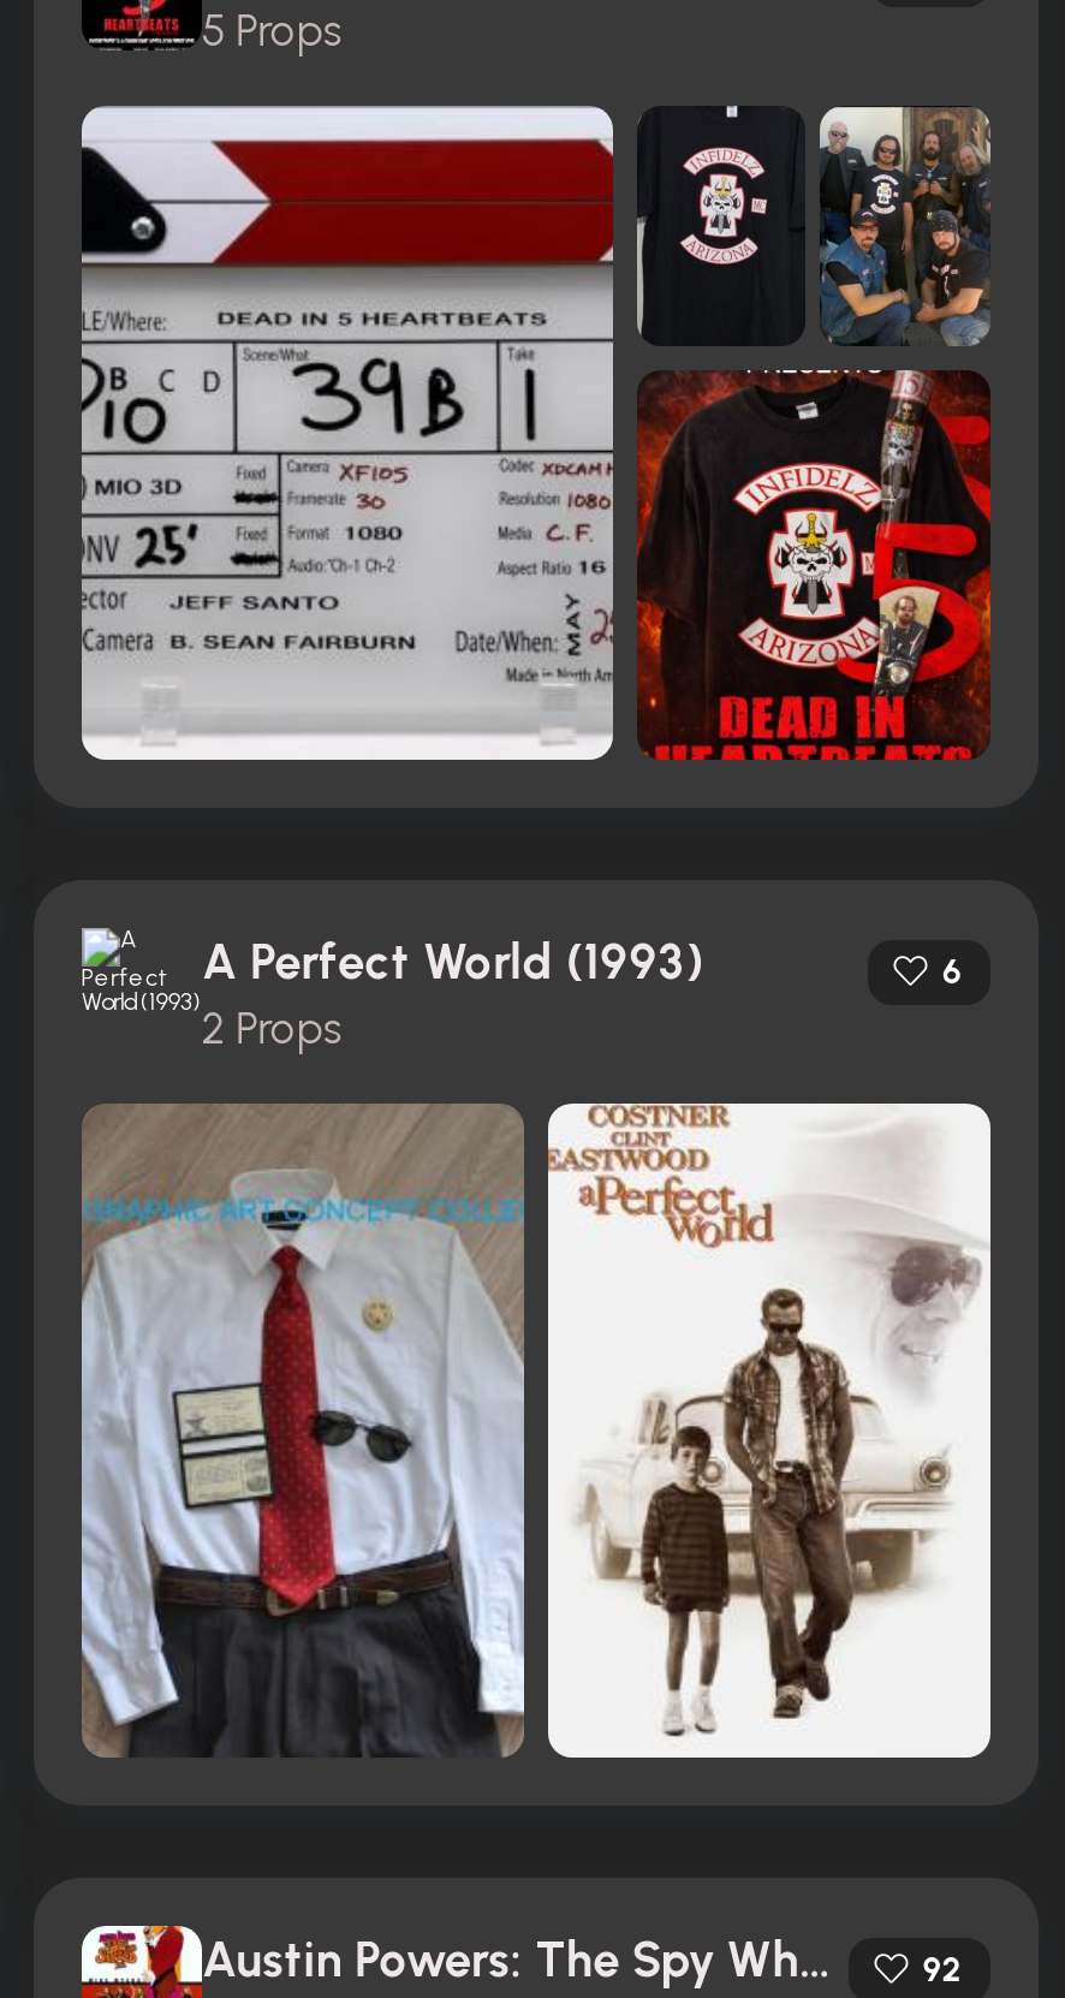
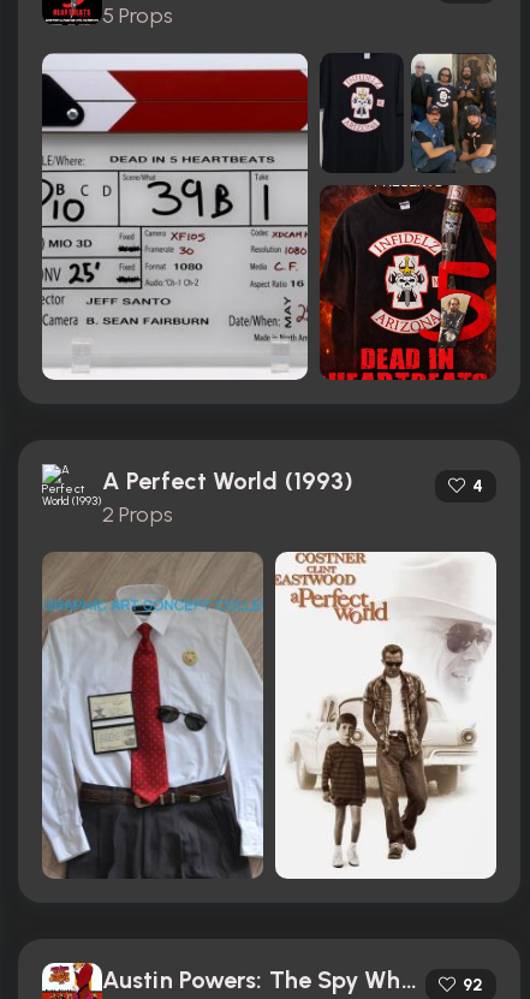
[942,952,964,993] 6 -> [472,476,483,496] 4

